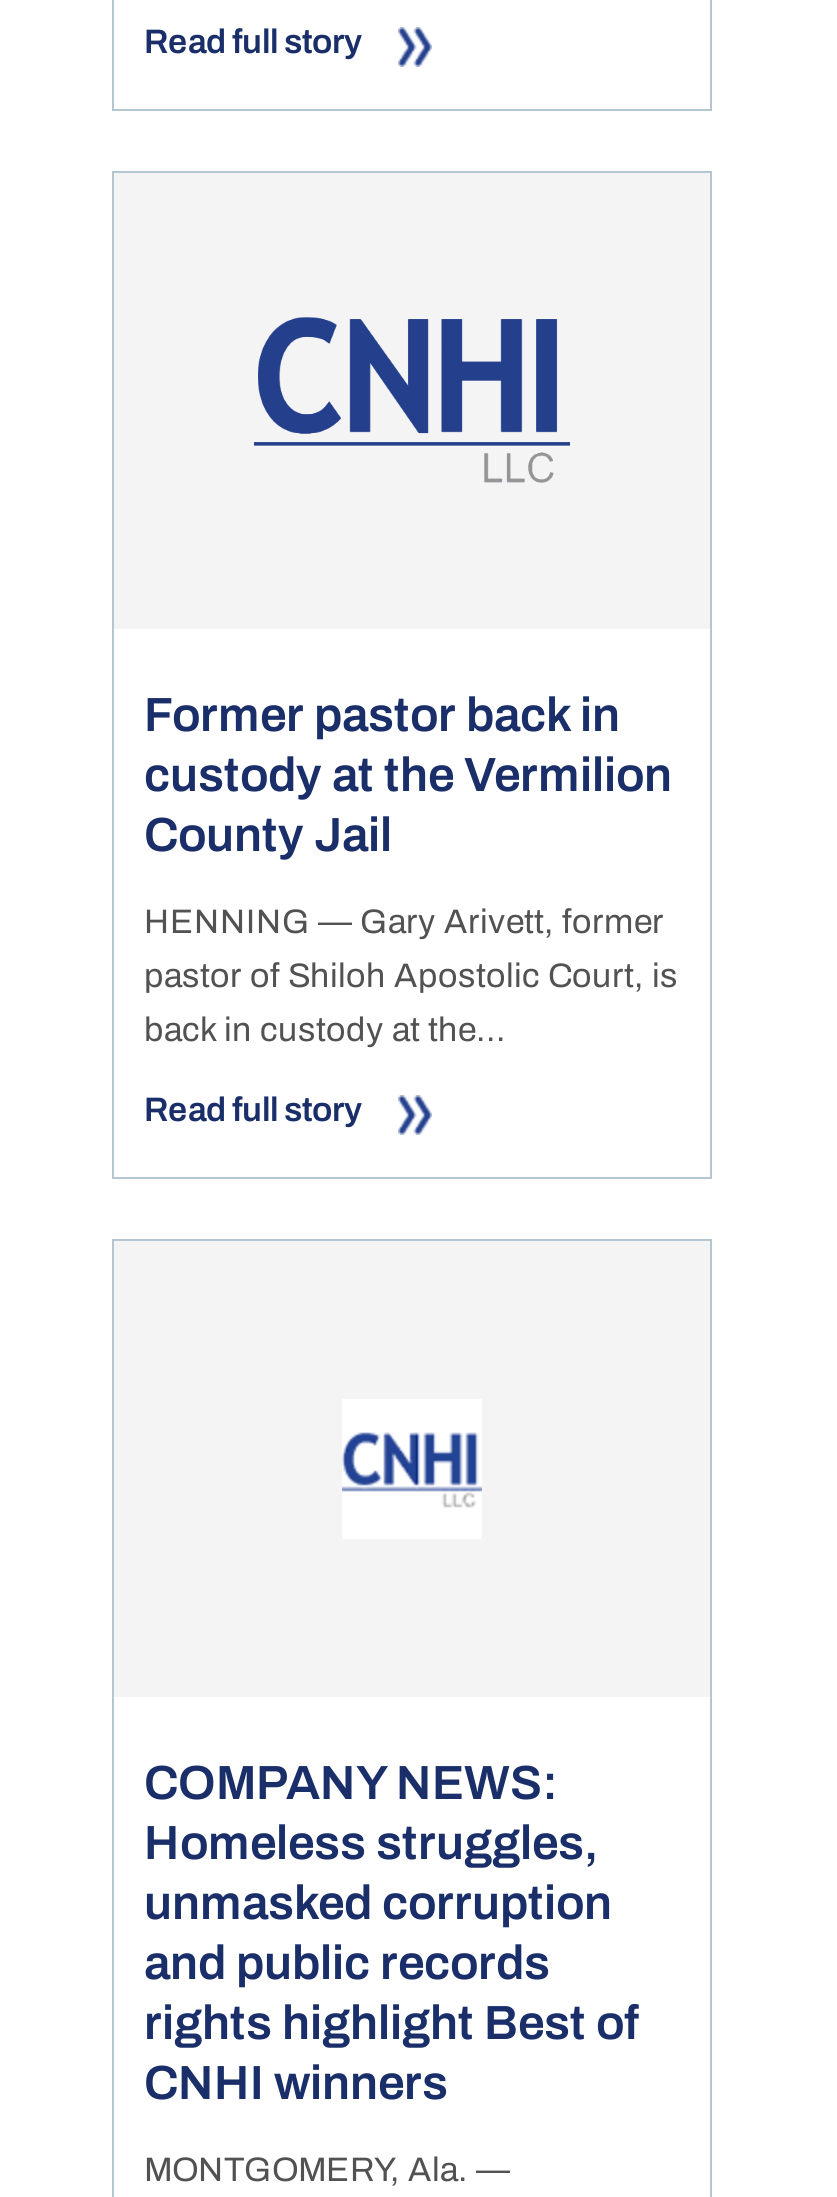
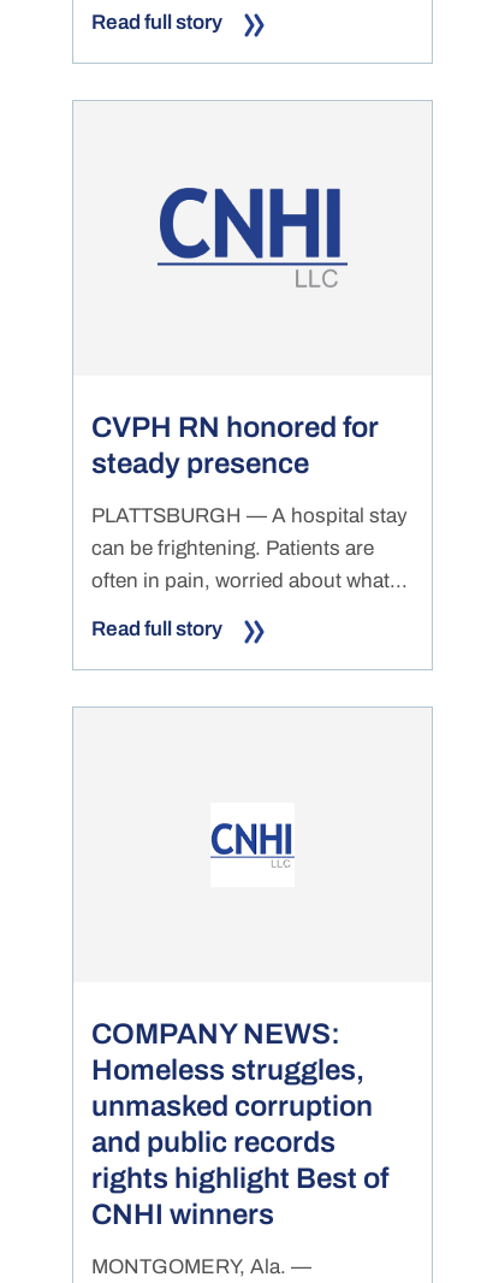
[144,688,672,860] Former pastor back in | custody at the Vermilion | County Jail -> [91,411,379,479] CVPH RN honored for | steady presence
[144,902,678,1048] HENNING — Gary Arivett, former | pastor of Shiloh Apostolic Court, is | back in custody at the... -> [91,504,408,592] PLATTSBURGH — A hospital stay | can be frightening. Patients are | often in pain, worried about what...

